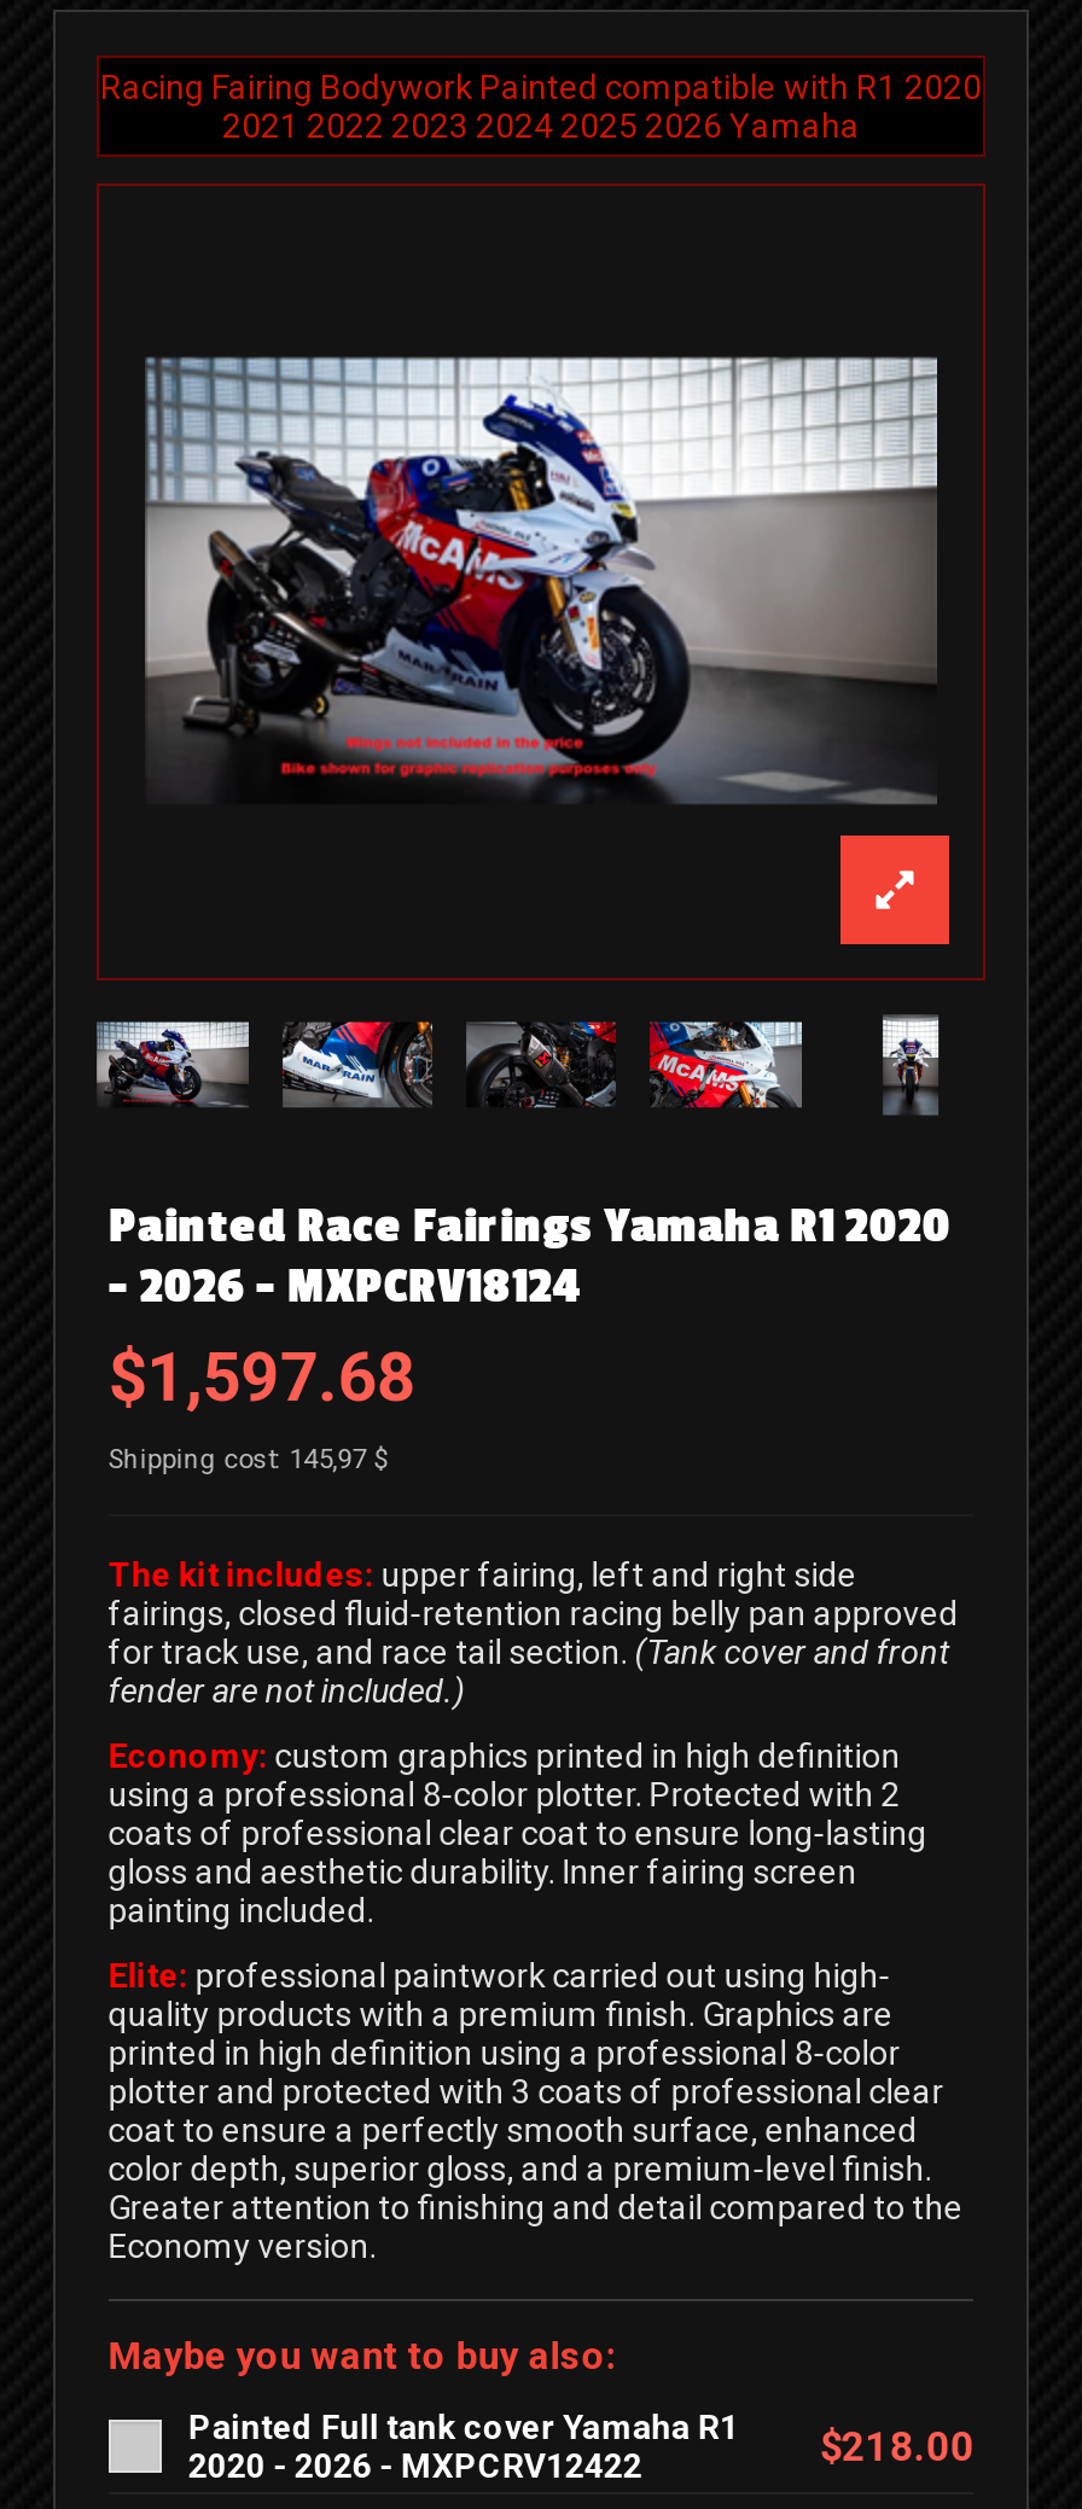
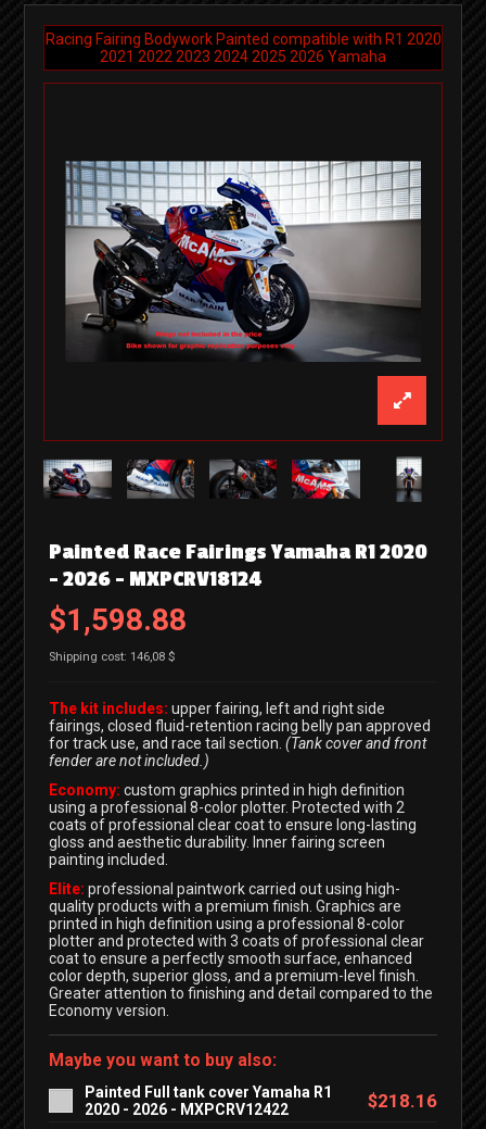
[108,1338,415,1418] $1,597.68 -> [48,602,186,638] $1,598.88
[108,1444,391,1476] Shipping cost: 145,97 $ -> [48,650,175,664] Shipping cost: 146,08 $
[819,2421,974,2470] $218.00 -> [368,1090,438,1111] $218.16

